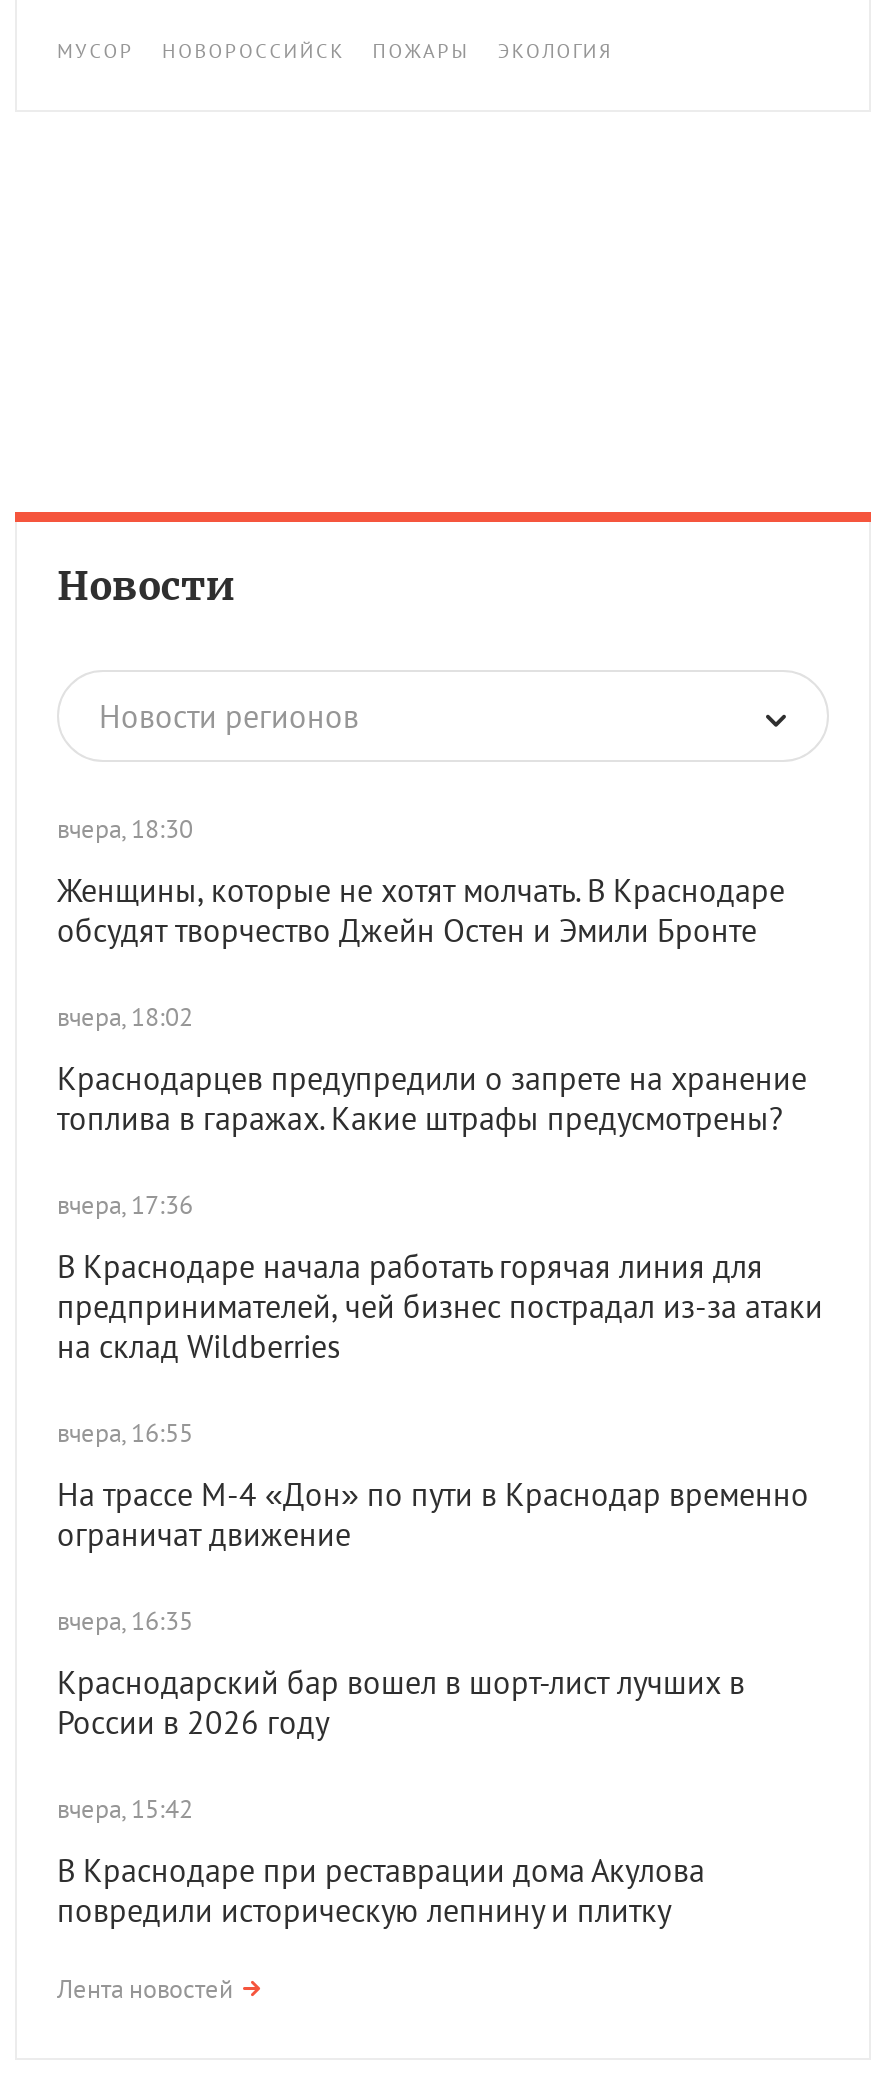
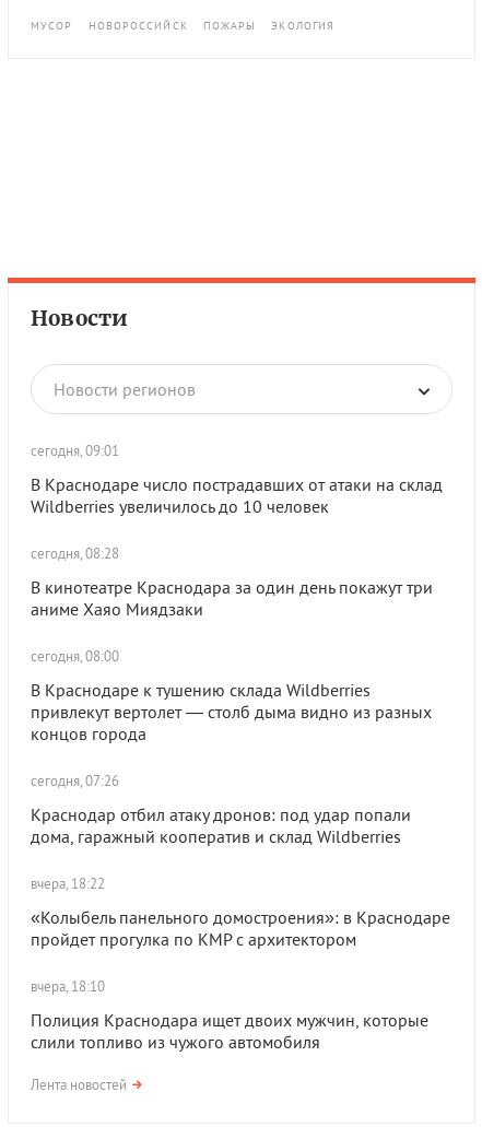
[57,812,193,846] вчера, 18:30 -> [31,442,119,460] сегодня, 09:01
[57,870,785,950] Женщины, которые не хотят молчать. В Краснодаре | обсудят творчество Джейн Остен и Эмили Бронте -> [31,473,443,517] В Краснодаре число пострадавших от атаки на склад | Wildberries увеличилось до 10 человек
[57,1000,193,1034] вчера, 18:02 -> [31,544,119,563] сегодня, 08:28
[57,1058,807,1138] Краснодарцев предупредили о запрете на хранение | топлива в гаражах. Какие штрафы предусмотрены? -> [31,576,433,620] В кинотеатре Краснодара за один день покажут три | аниме Хаяо Миядзаки
[57,1188,193,1222] вчера, 17:36 -> [31,647,119,666] сегодня, 08:00
[57,1246,823,1366] В Краснодаре начала работать горячая линия для | предпринимателей, чей бизнес пострадал из-за атаки | на склад Wildberries -> [31,679,432,744] В Краснодаре к тушению склада Wildberries | привлекут вертолет — столб дыма видно из разных | концов города
[57,1416,193,1450] вчера, 16:55 -> [31,772,119,790] сегодня, 07:26
[57,1474,809,1554] На трассе М-4 «Дон» по пути в Краснодар временно | ограничат движение -> [31,803,411,847] Краснодар отбил атаку дронов: под удар попали | дома, гаражный кооператив и склад Wildberries
[57,1604,193,1638] вчера, 16:35 -> [31,874,105,893] вчера, 18:22
[57,1662,745,1742] Краснодарский бар вошел в шорт-лист лучших в | России в 2026 году -> [31,906,450,950] «Колыбель панельного домостроения»: в Краснодаре | пройдет прогулка по КМР с архитектором
[57,1792,193,1826] вчера, 15:42 -> [31,977,105,996] вчера, 18:10
[57,1850,705,1930] В Краснодаре при реставрации дома Акулова | повредили историческую лепнину и плитку -> [31,1009,428,1053] Полиция Краснодара ищет двоих мужчин, которые | слили топливо из чужого автомобиля

